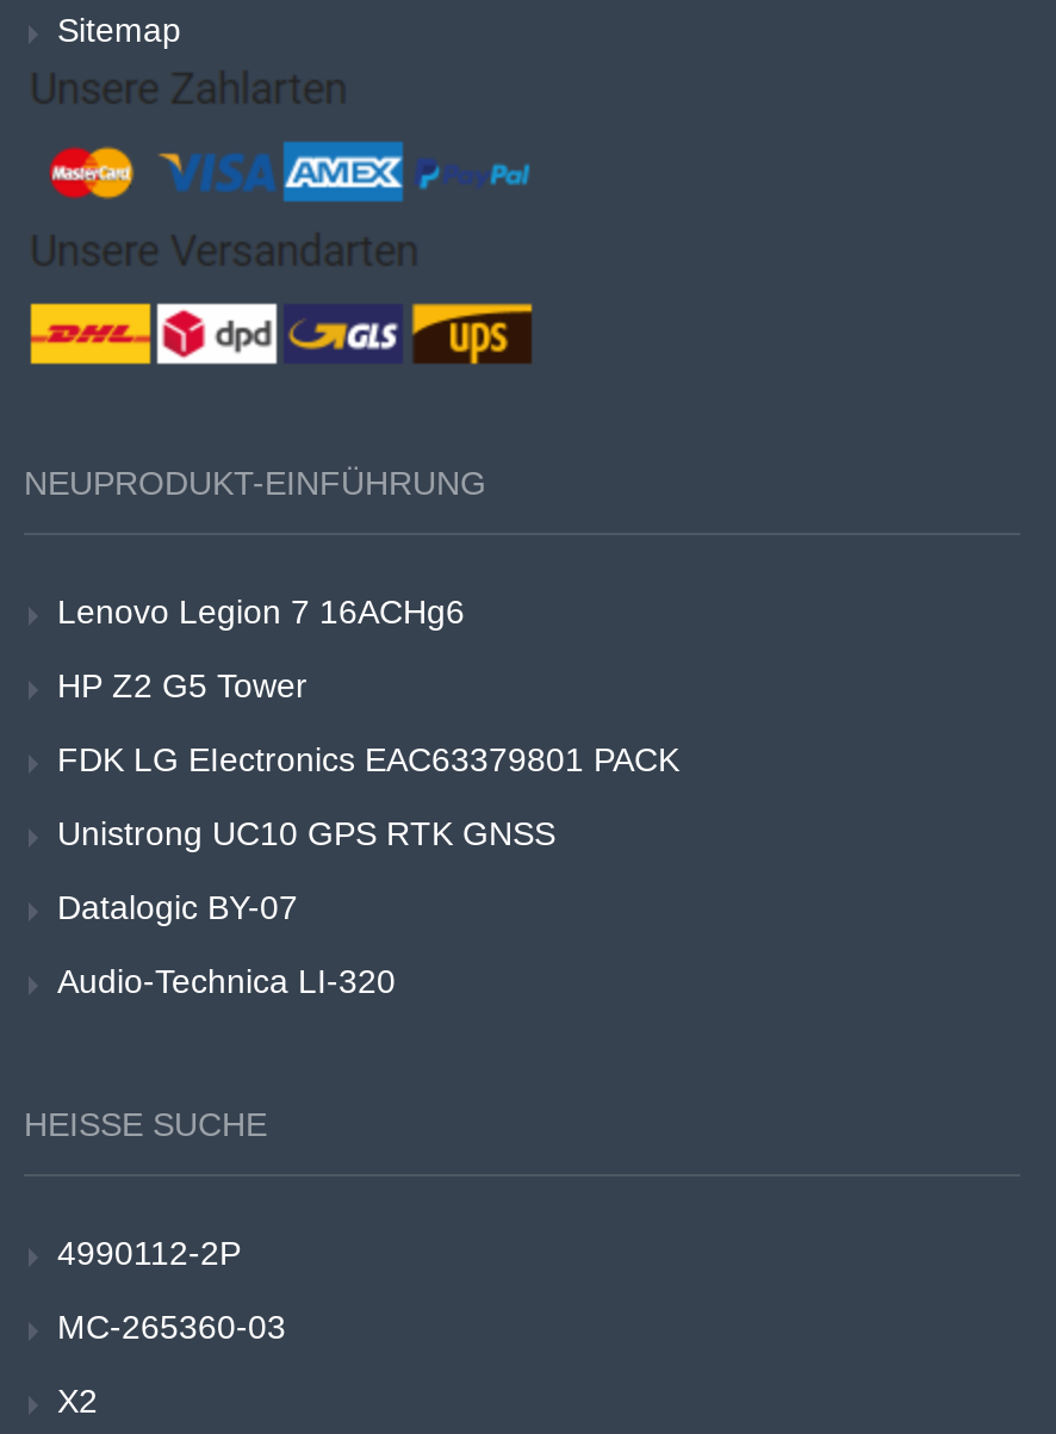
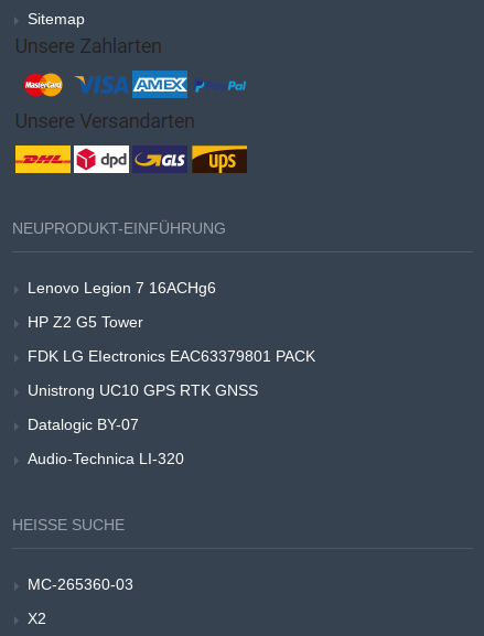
[57,1234,241,1272] 4990112-2P -> none

